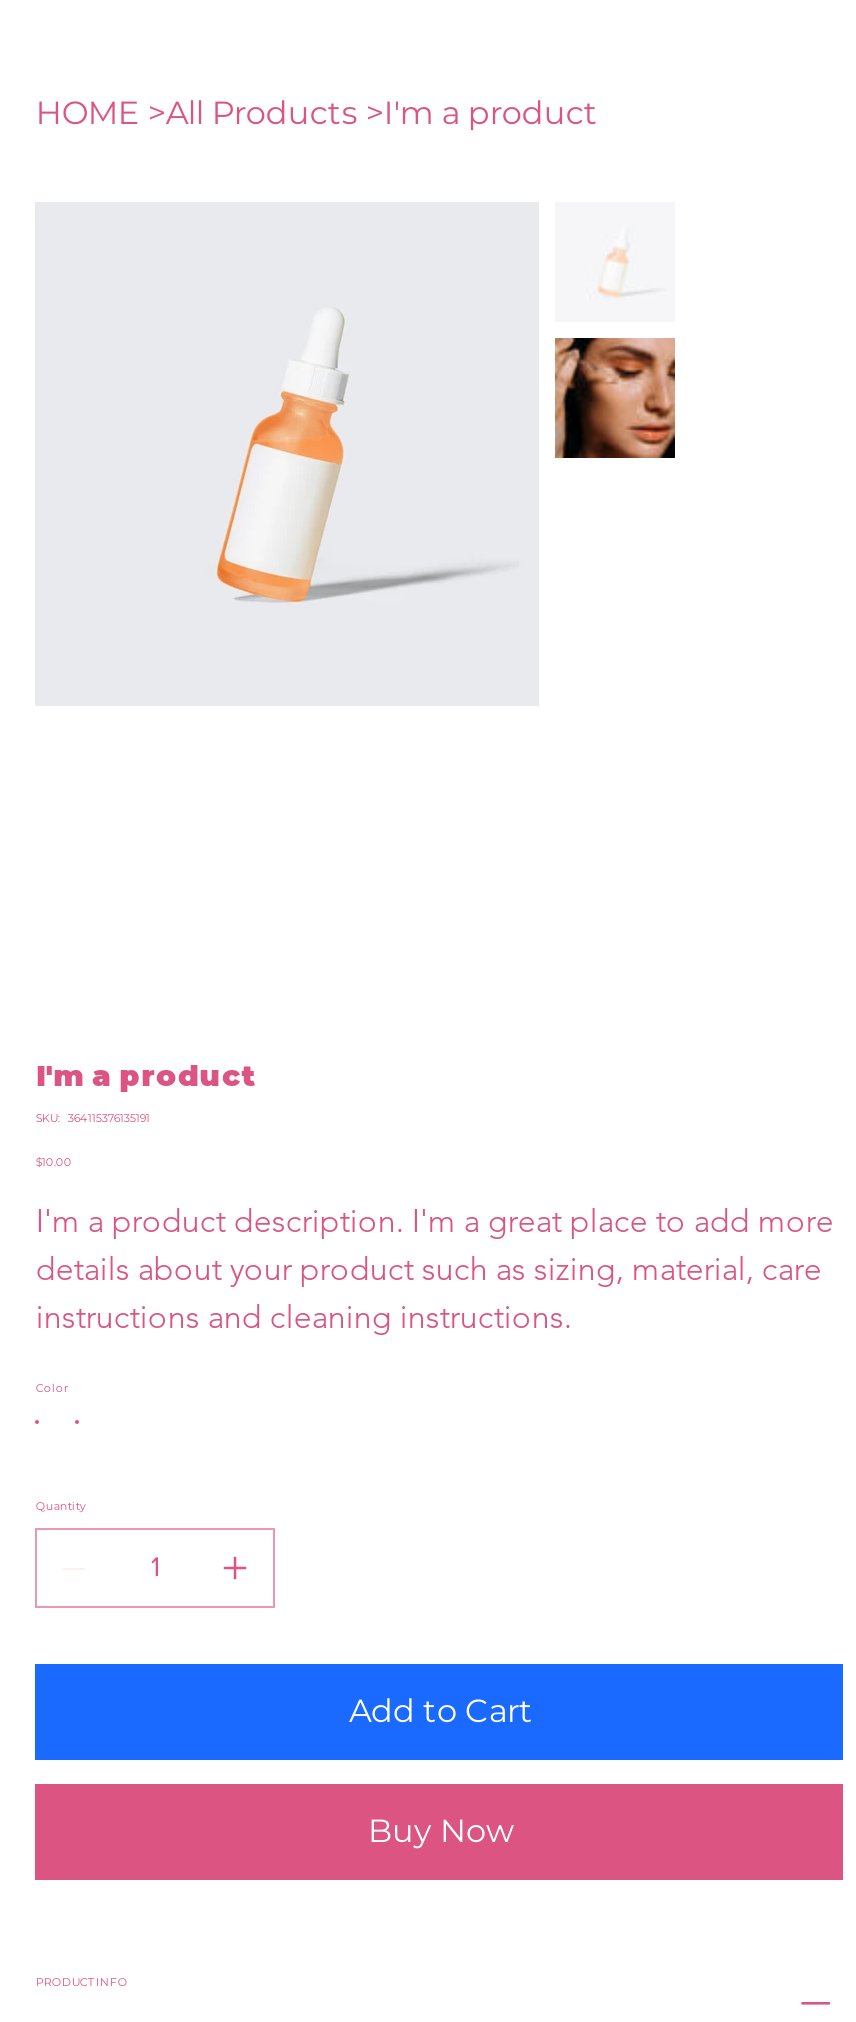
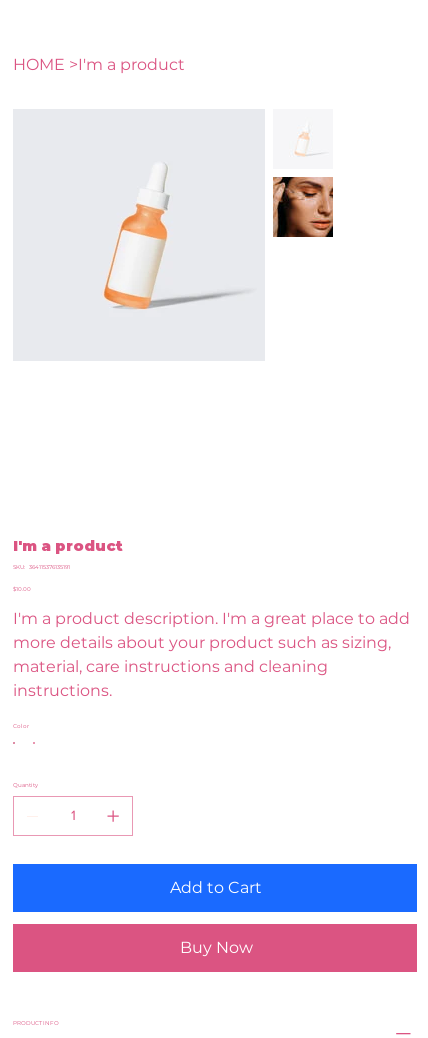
[36,94,598,132] HOME >All Products >I'm a product -> [13,55,185,74] HOME >I'm a product

